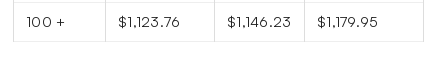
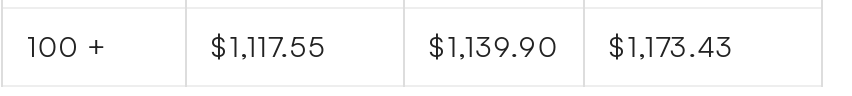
[118,13,180,30] $1,123.76 -> [211,30,326,64] $1,117.55
[227,13,291,30] $1,146.23 -> [429,30,558,64] $1,139.90
[317,13,378,30] $1,179.95 -> [609,30,734,64] $1,173.43

